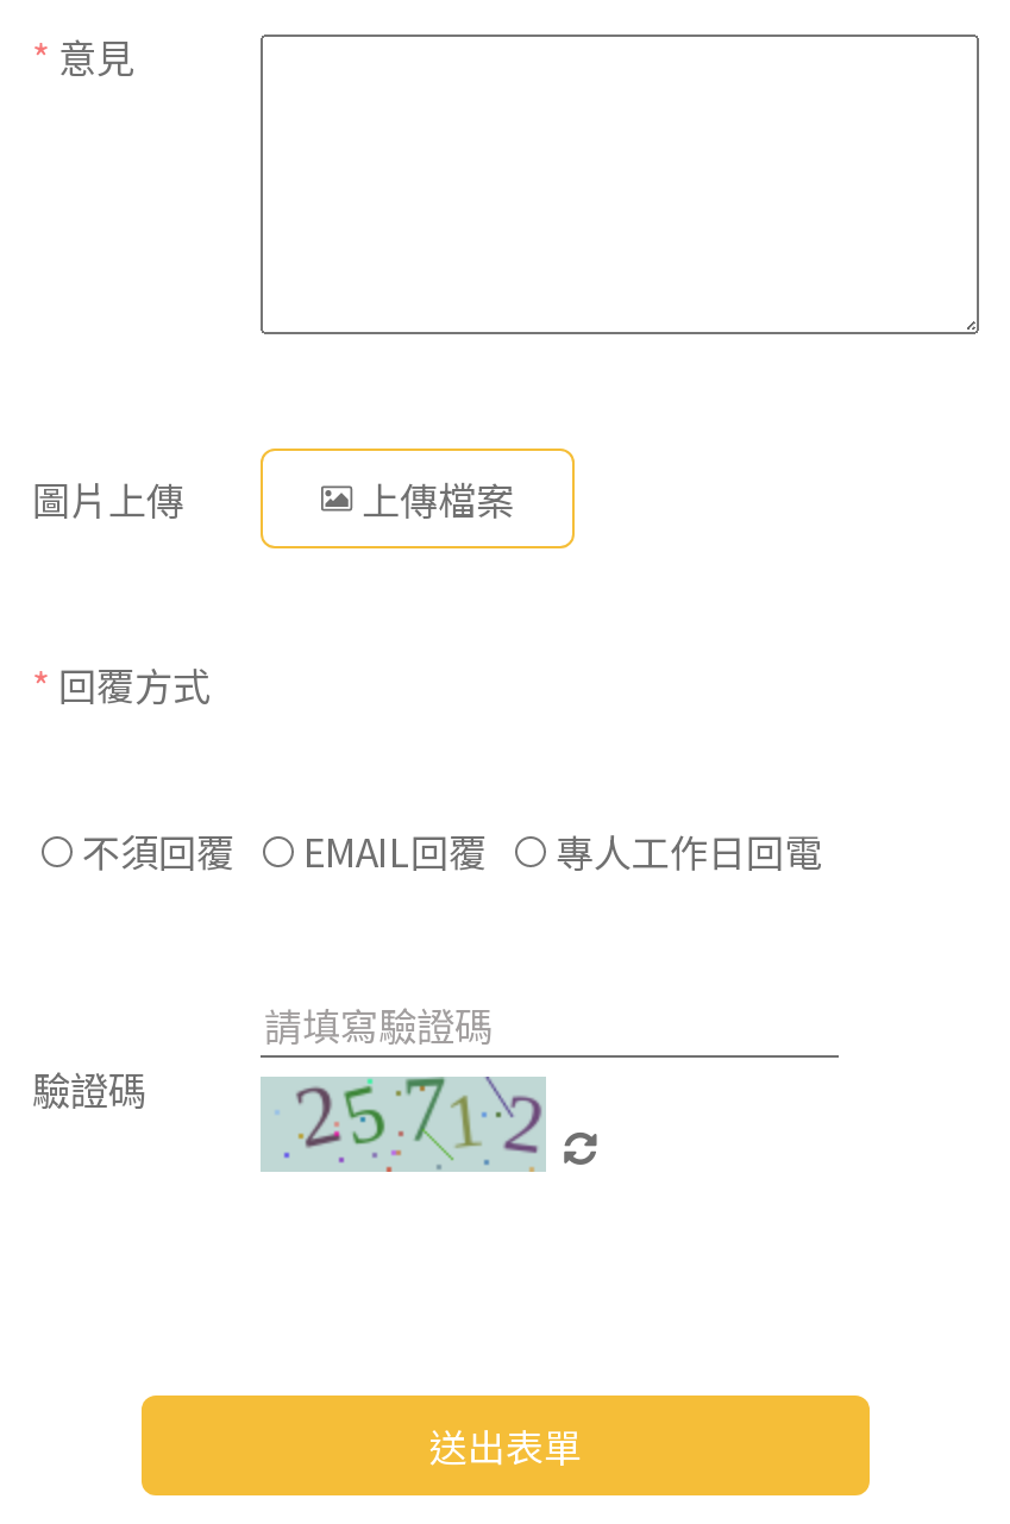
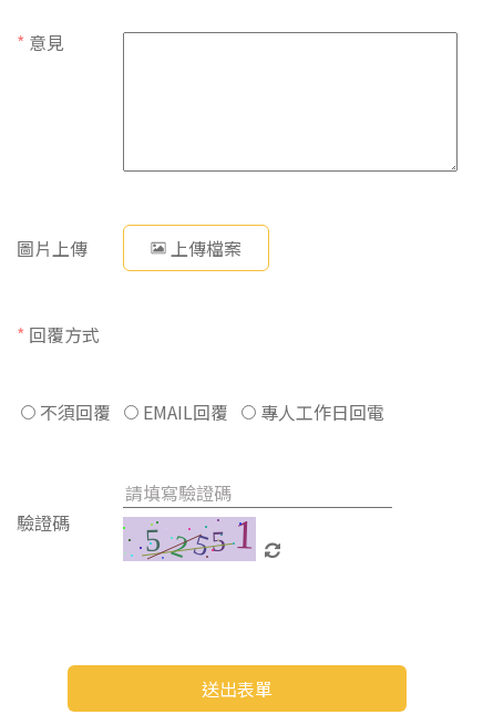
[272,1077,544,1172] [image] -> [123,517,254,560] [image]

